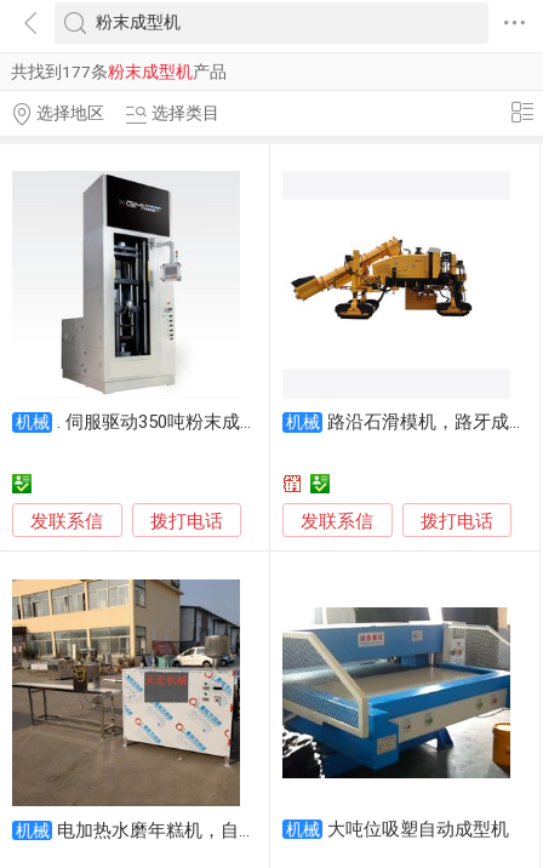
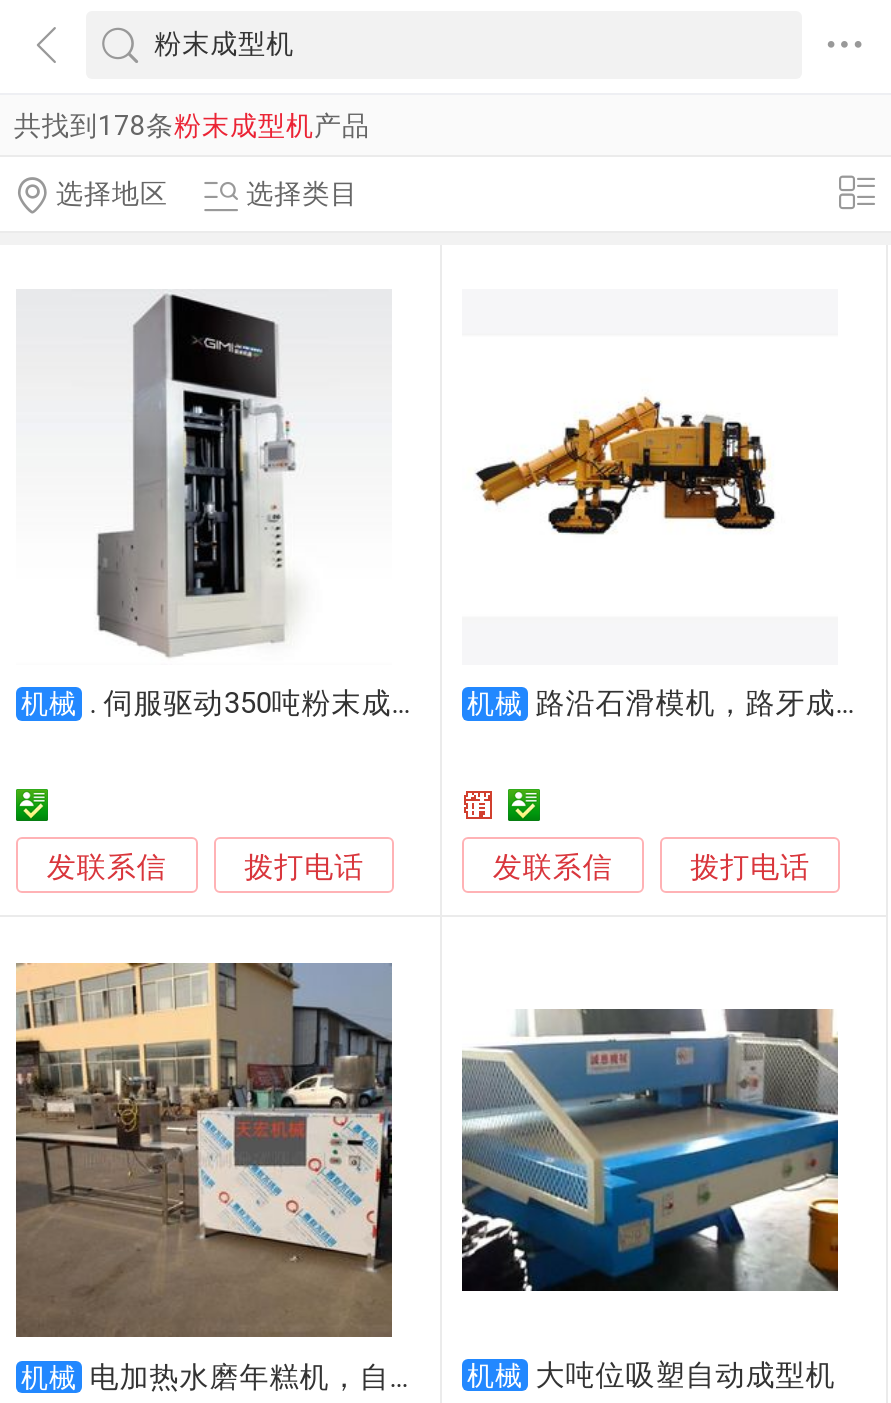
[11,62,227,81] 共找到177条粉末成型机产品 -> [14,109,370,141] 共找到178条粉末成型机产品

